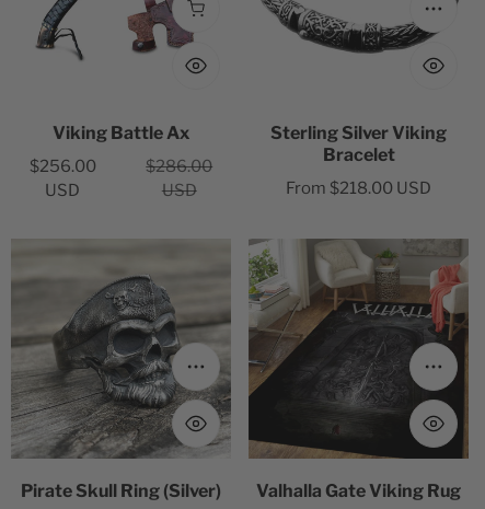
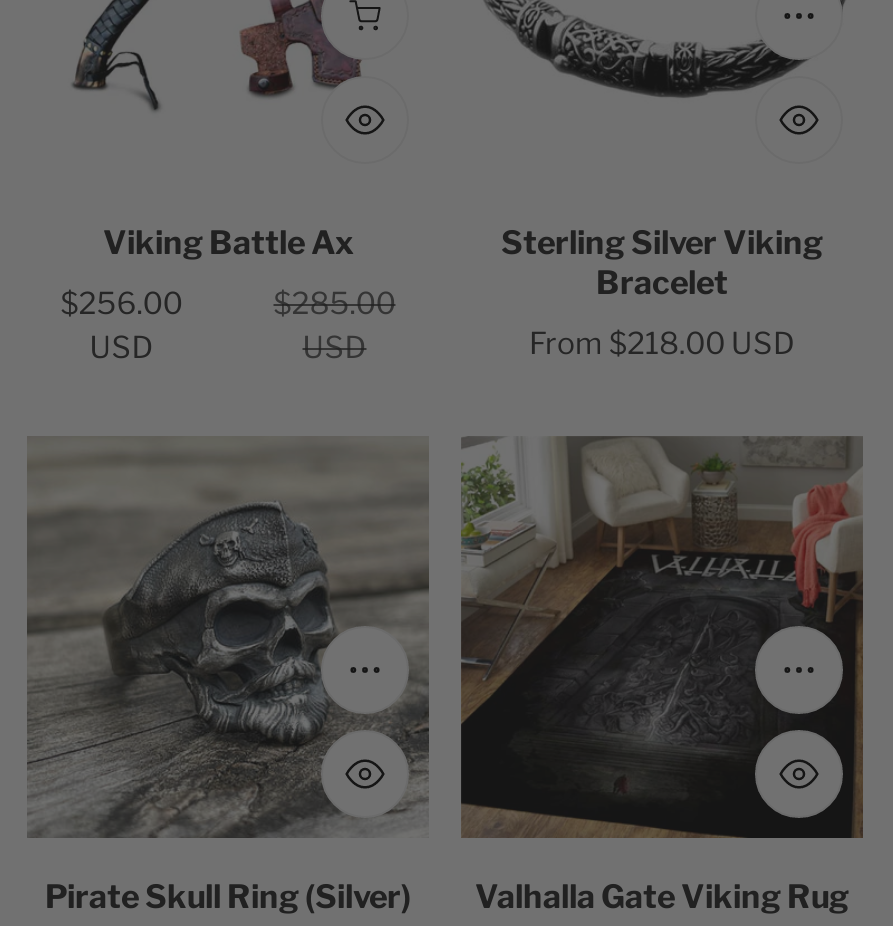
[146,157,213,176] $286.00 -> [273,286,395,322] $285.00

